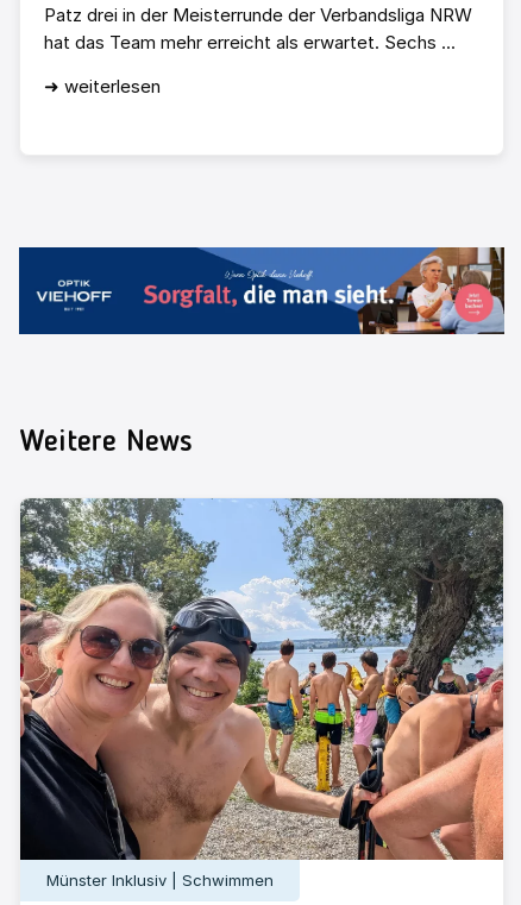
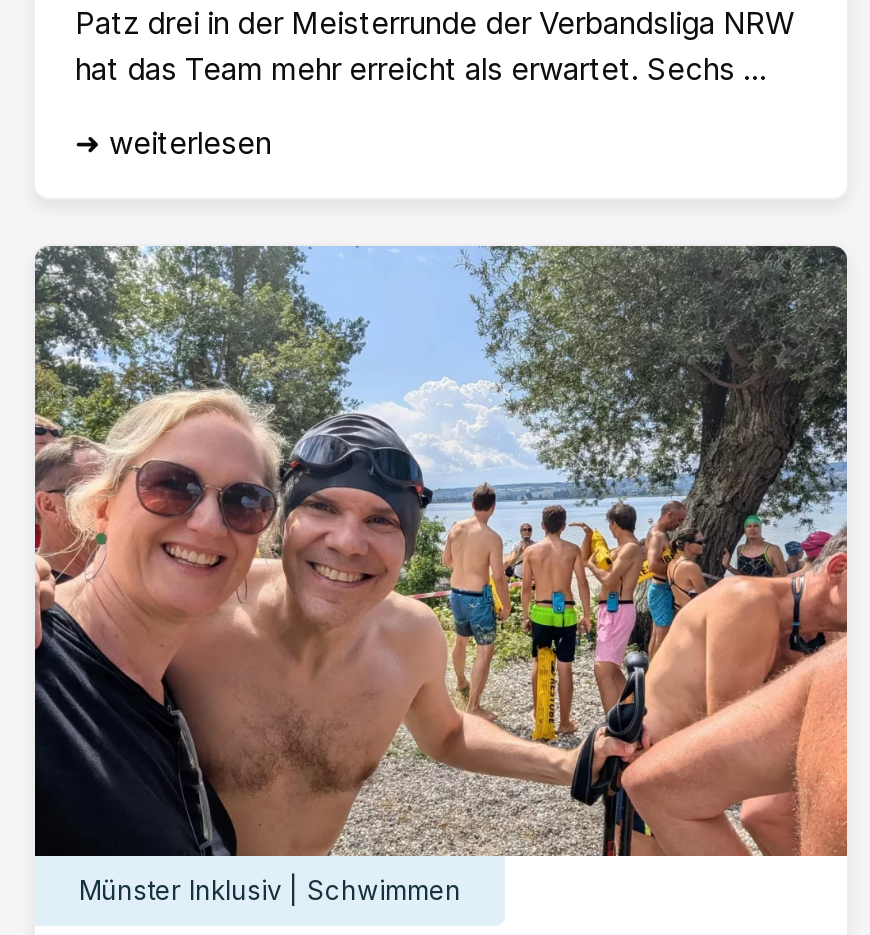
[18,246,506,335] [image] -> none
[19,428,193,458] Weitere News -> none

